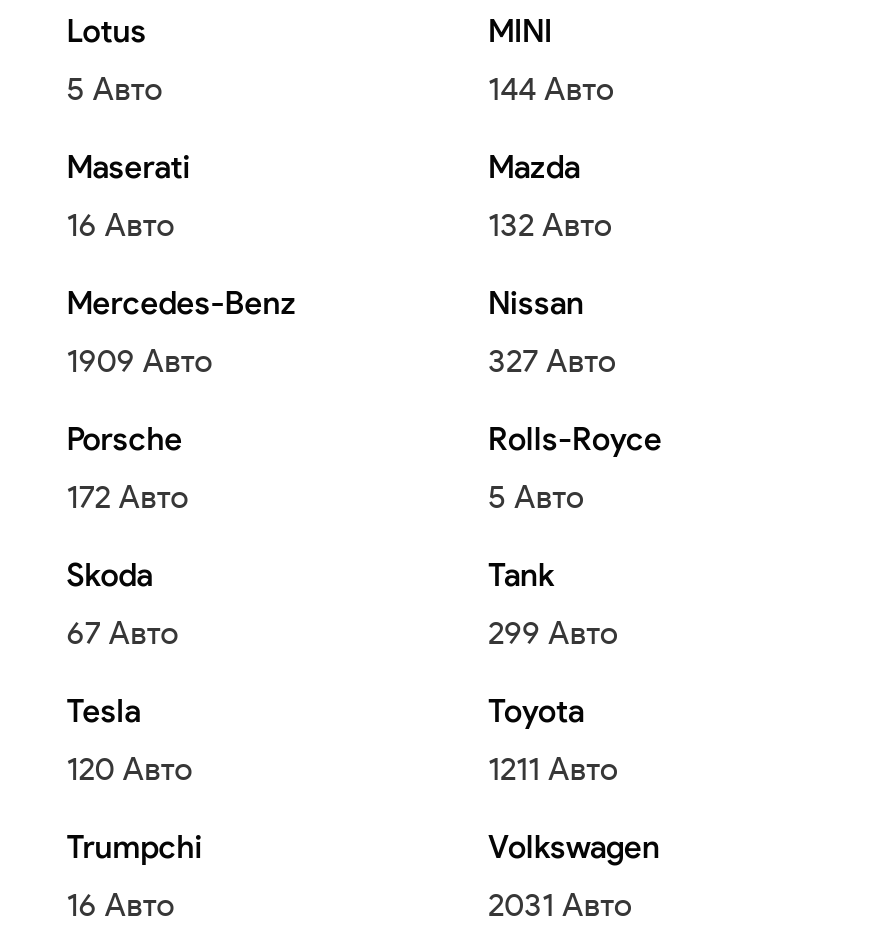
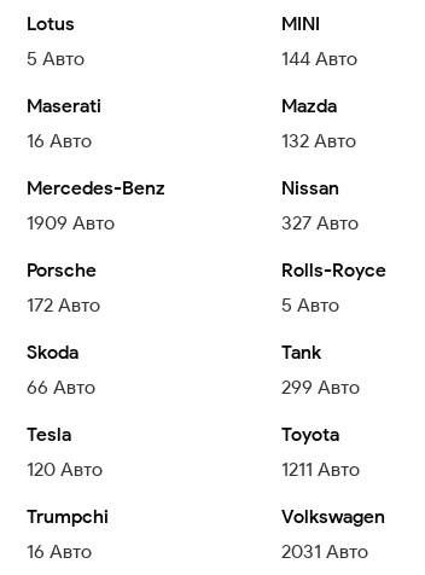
[67,614,179,652] 67 Авто -> [27,376,96,399] 66 Авто

